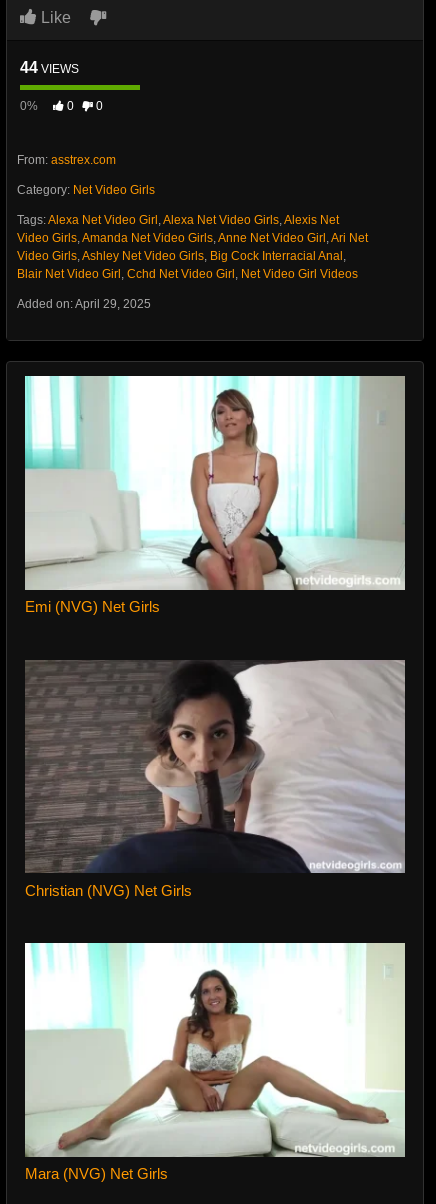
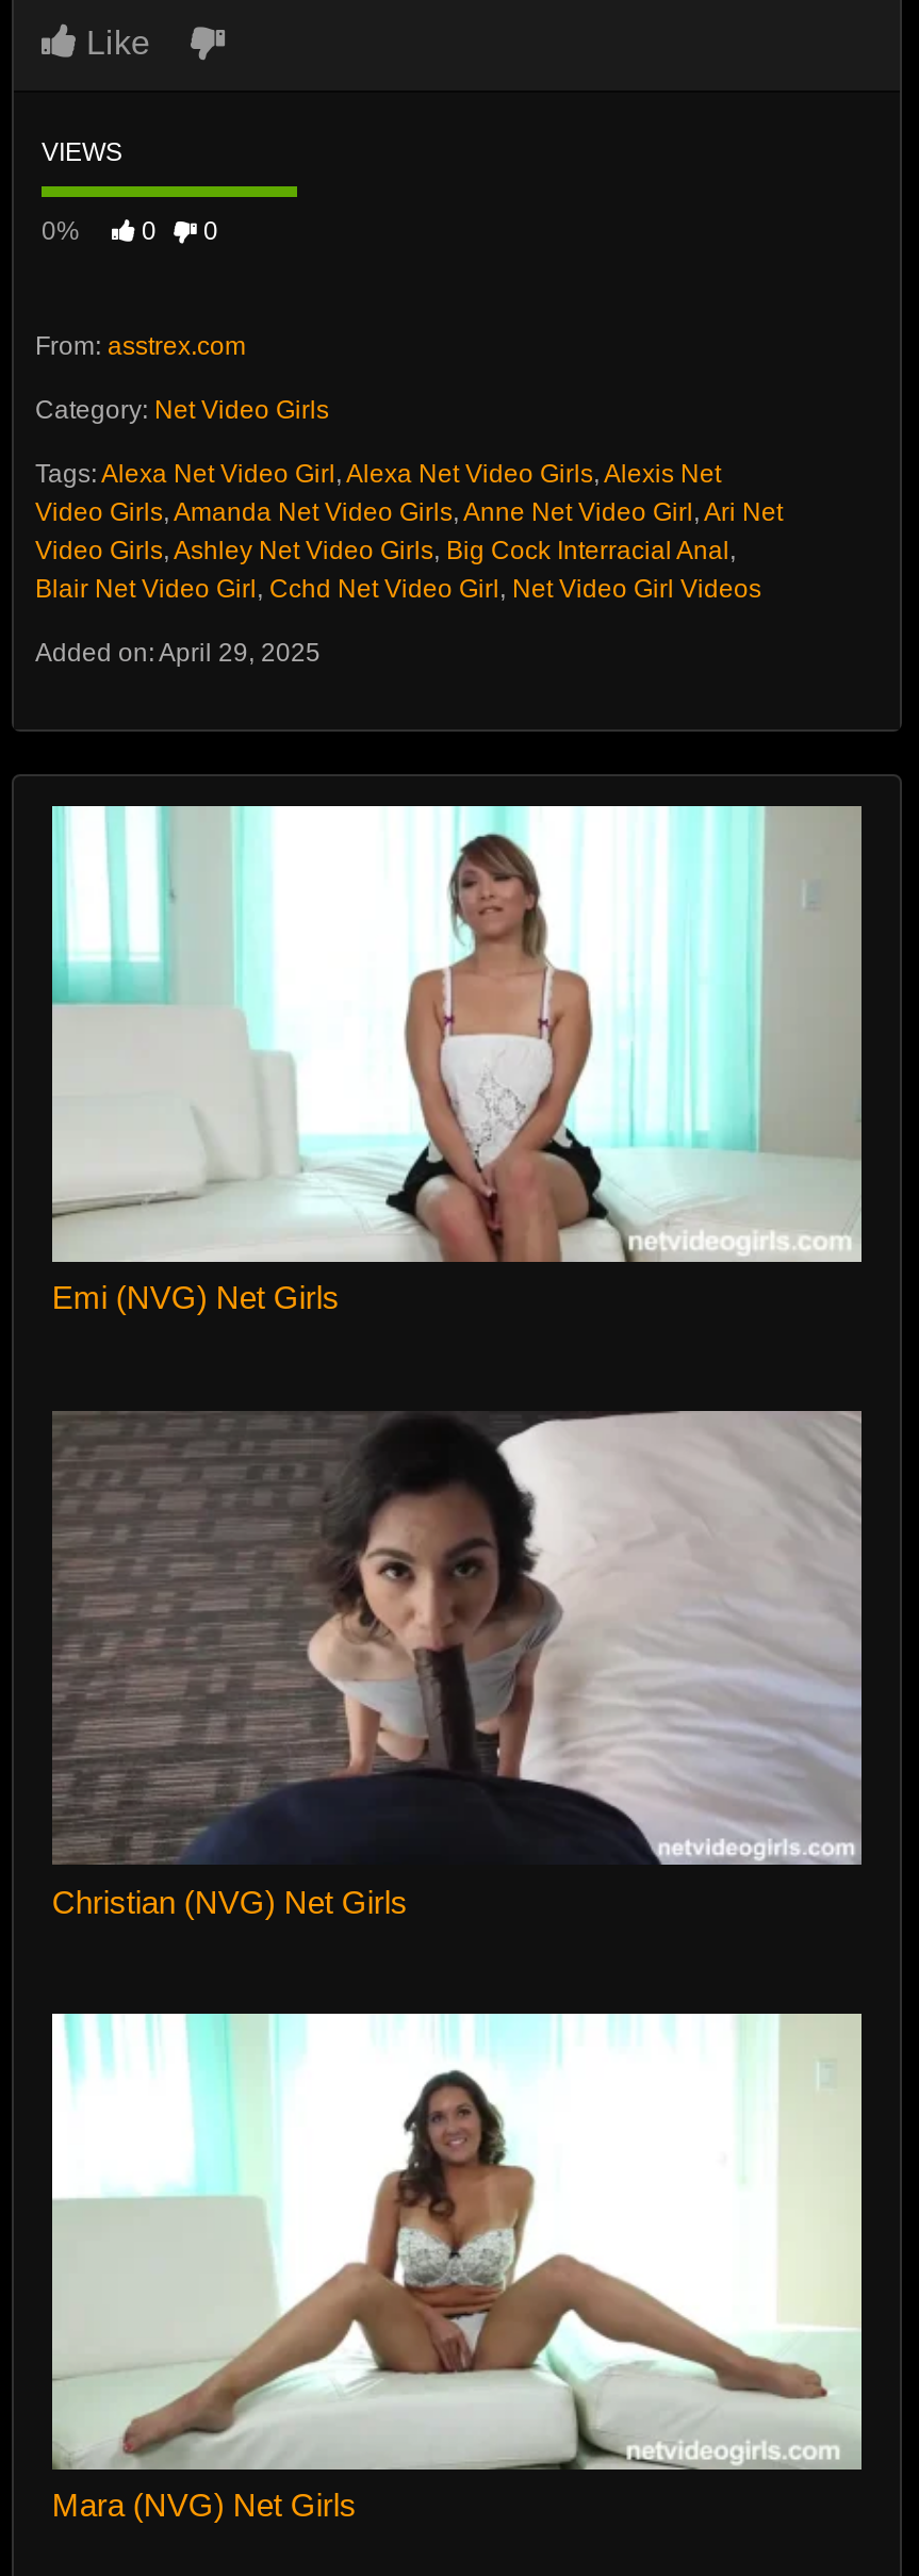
[20,59,79,76] 44 VIEWS -> [42,137,122,167] VIEWS

